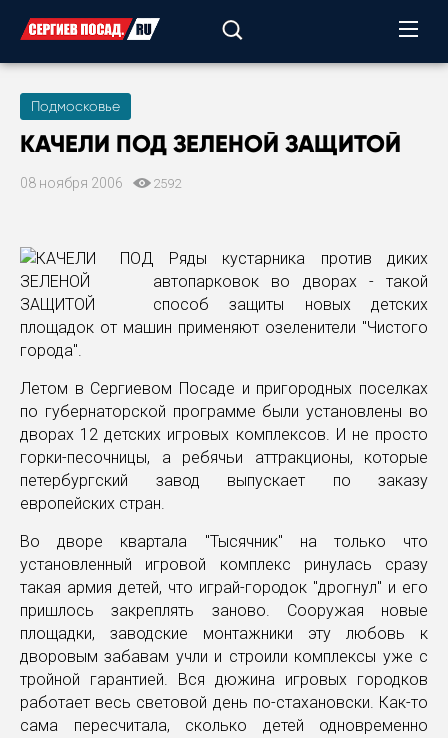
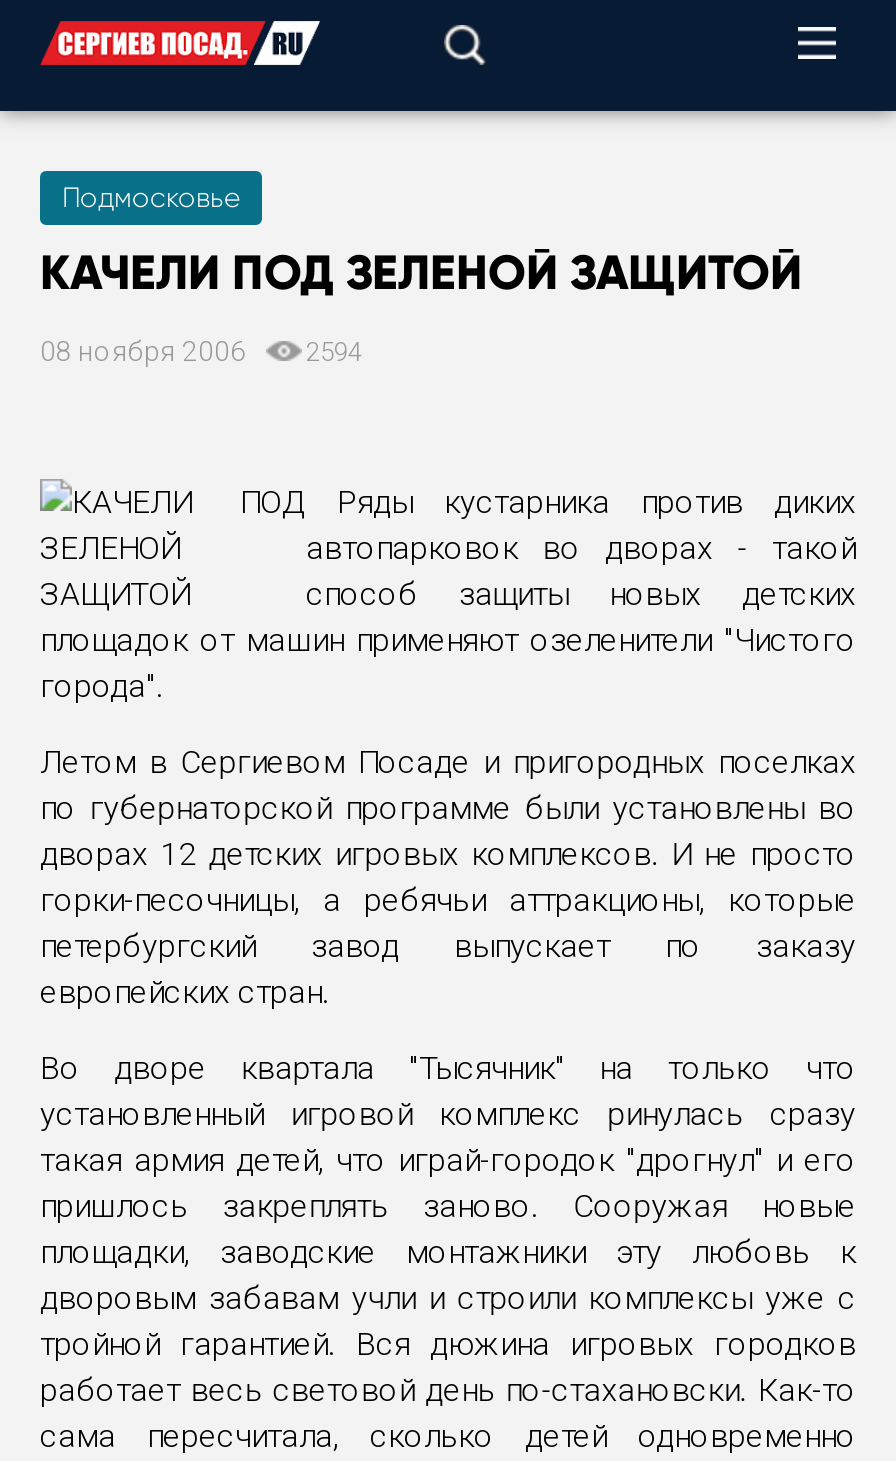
[20,175,181,191] 08 ноября 2006 2592 -> [40,335,362,367] 08 ноября 2006 2594

